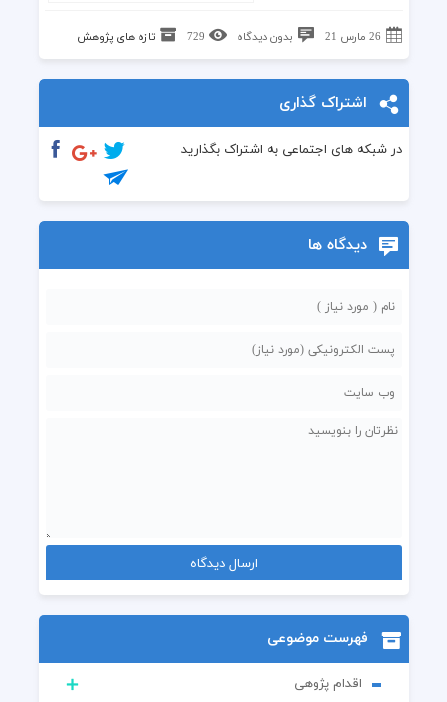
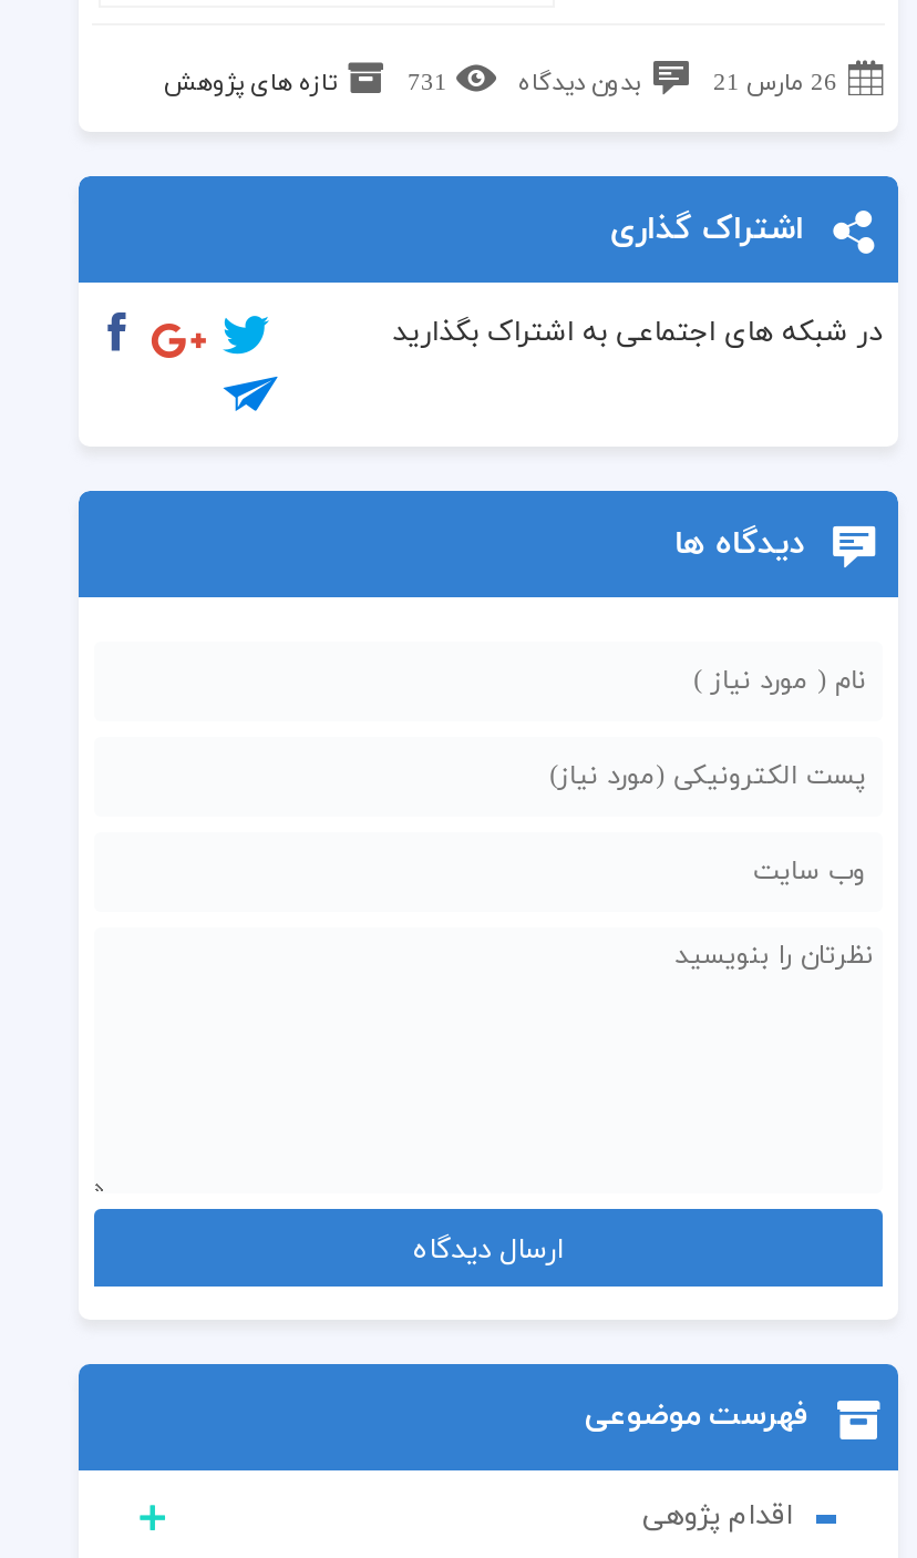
[77,29,293,45] بدون دیدگاه 729 تازه های پژوهش -> [164,65,642,101] بدون دیدگاه 731 تازه های پژوهش

